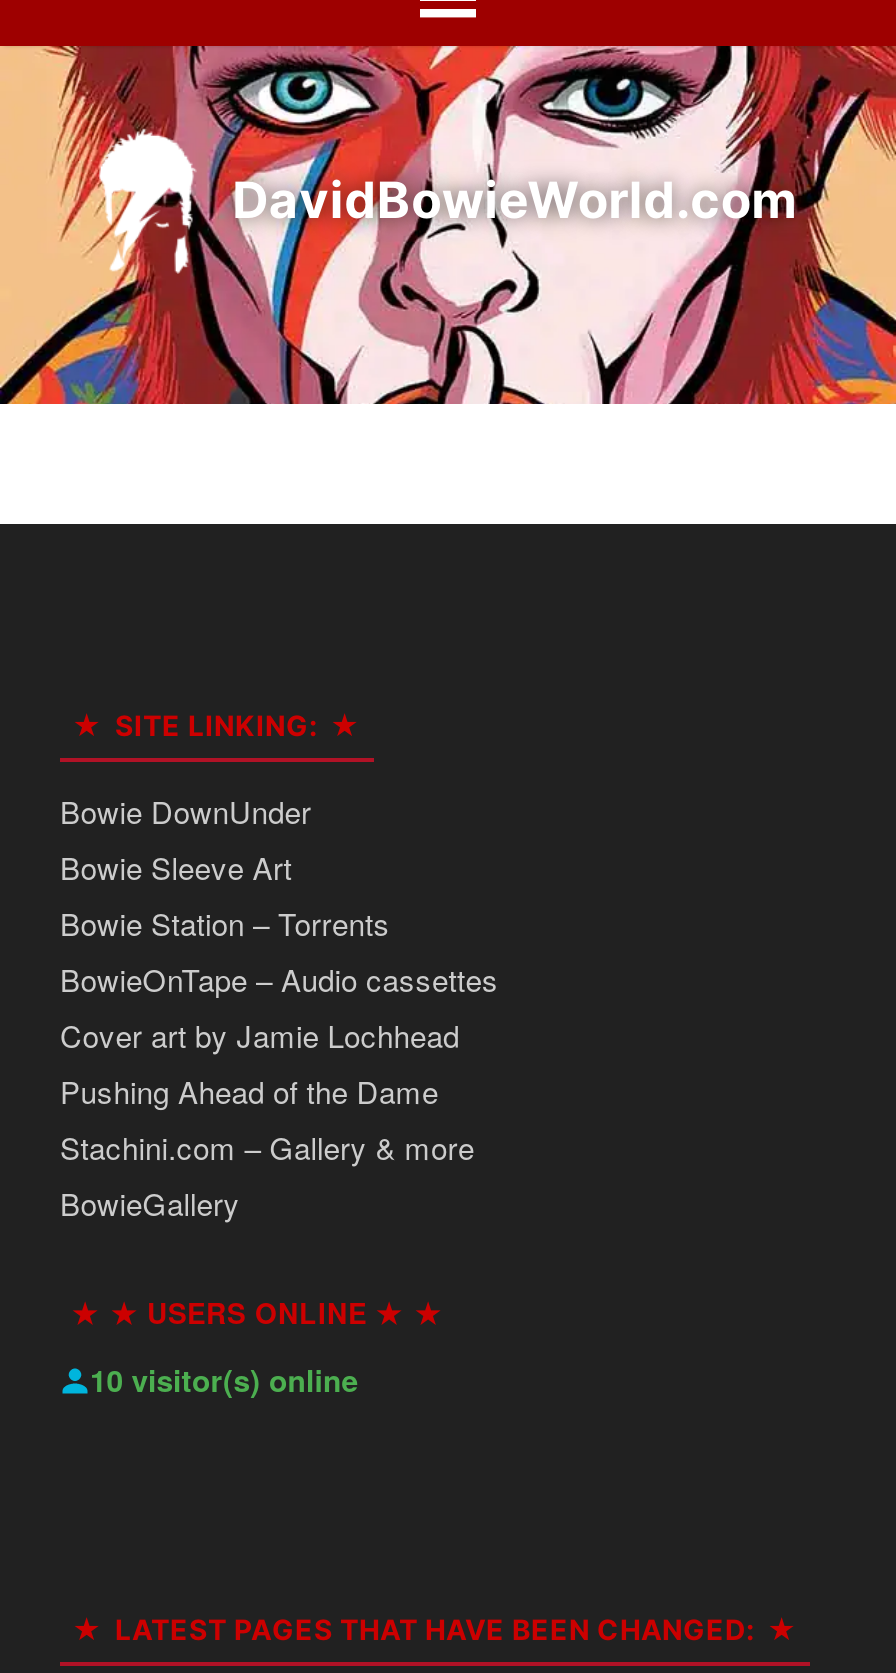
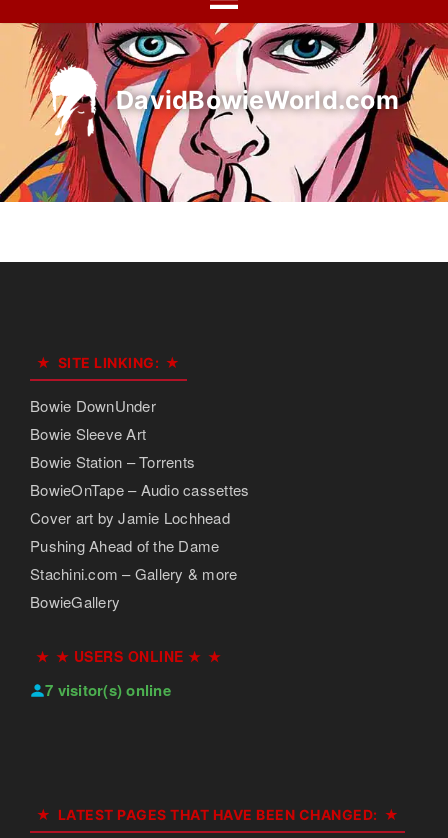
[90,1358,358,1402] 10 visitor(s) online -> [45,679,171,701] 7 visitor(s) online

